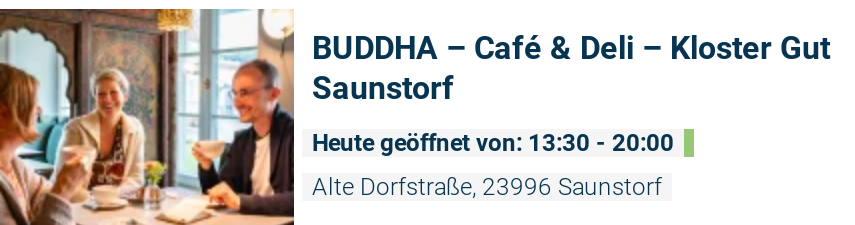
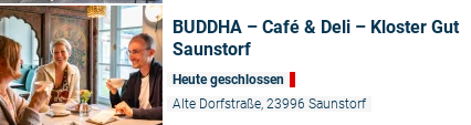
[312,129,674,157] Heute geöffnet von: 13:30 - 20:00 -> [172,72,284,88] Heute geschlossen

